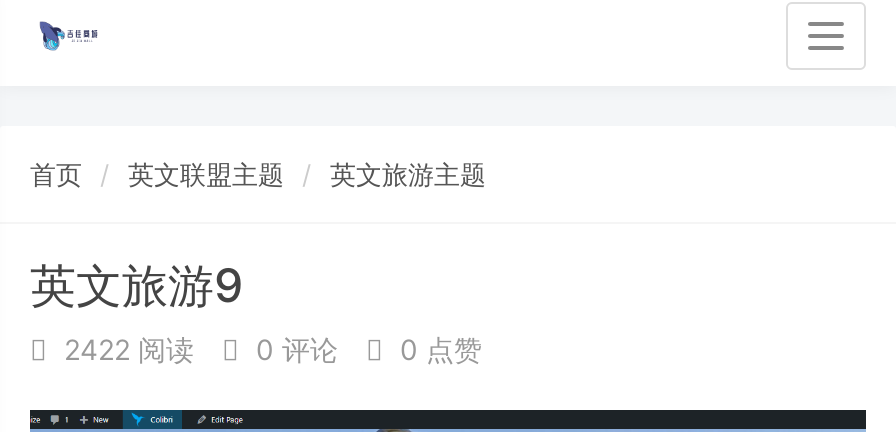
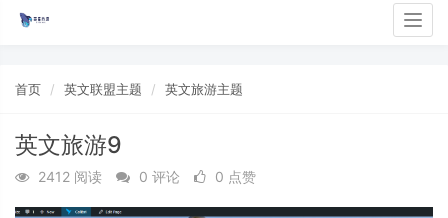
[56,332,482,366] 2422 阅读 0 评论 0 点赞 -> [34,168,256,185] 2412 阅读 0 评论 0 点赞

